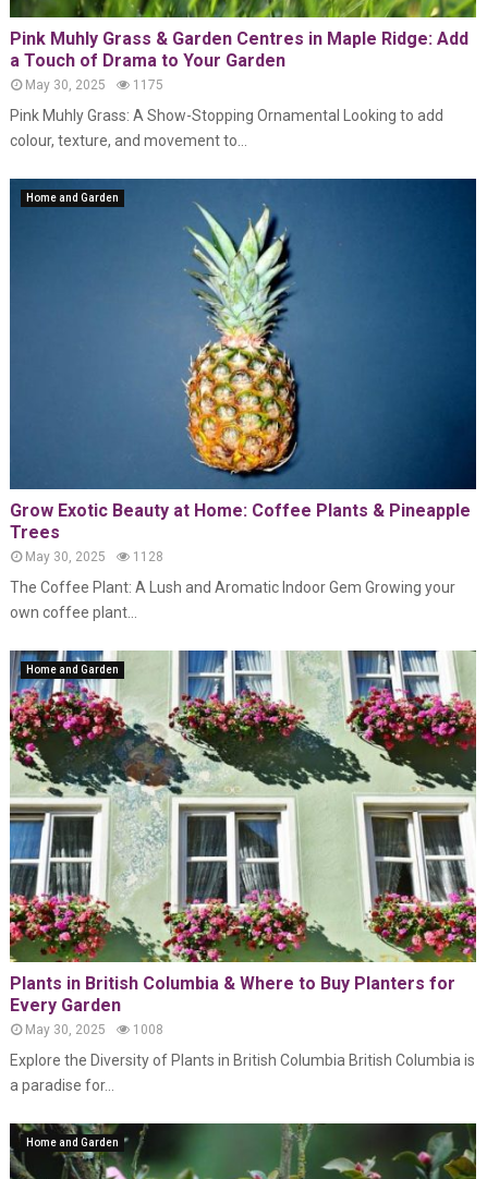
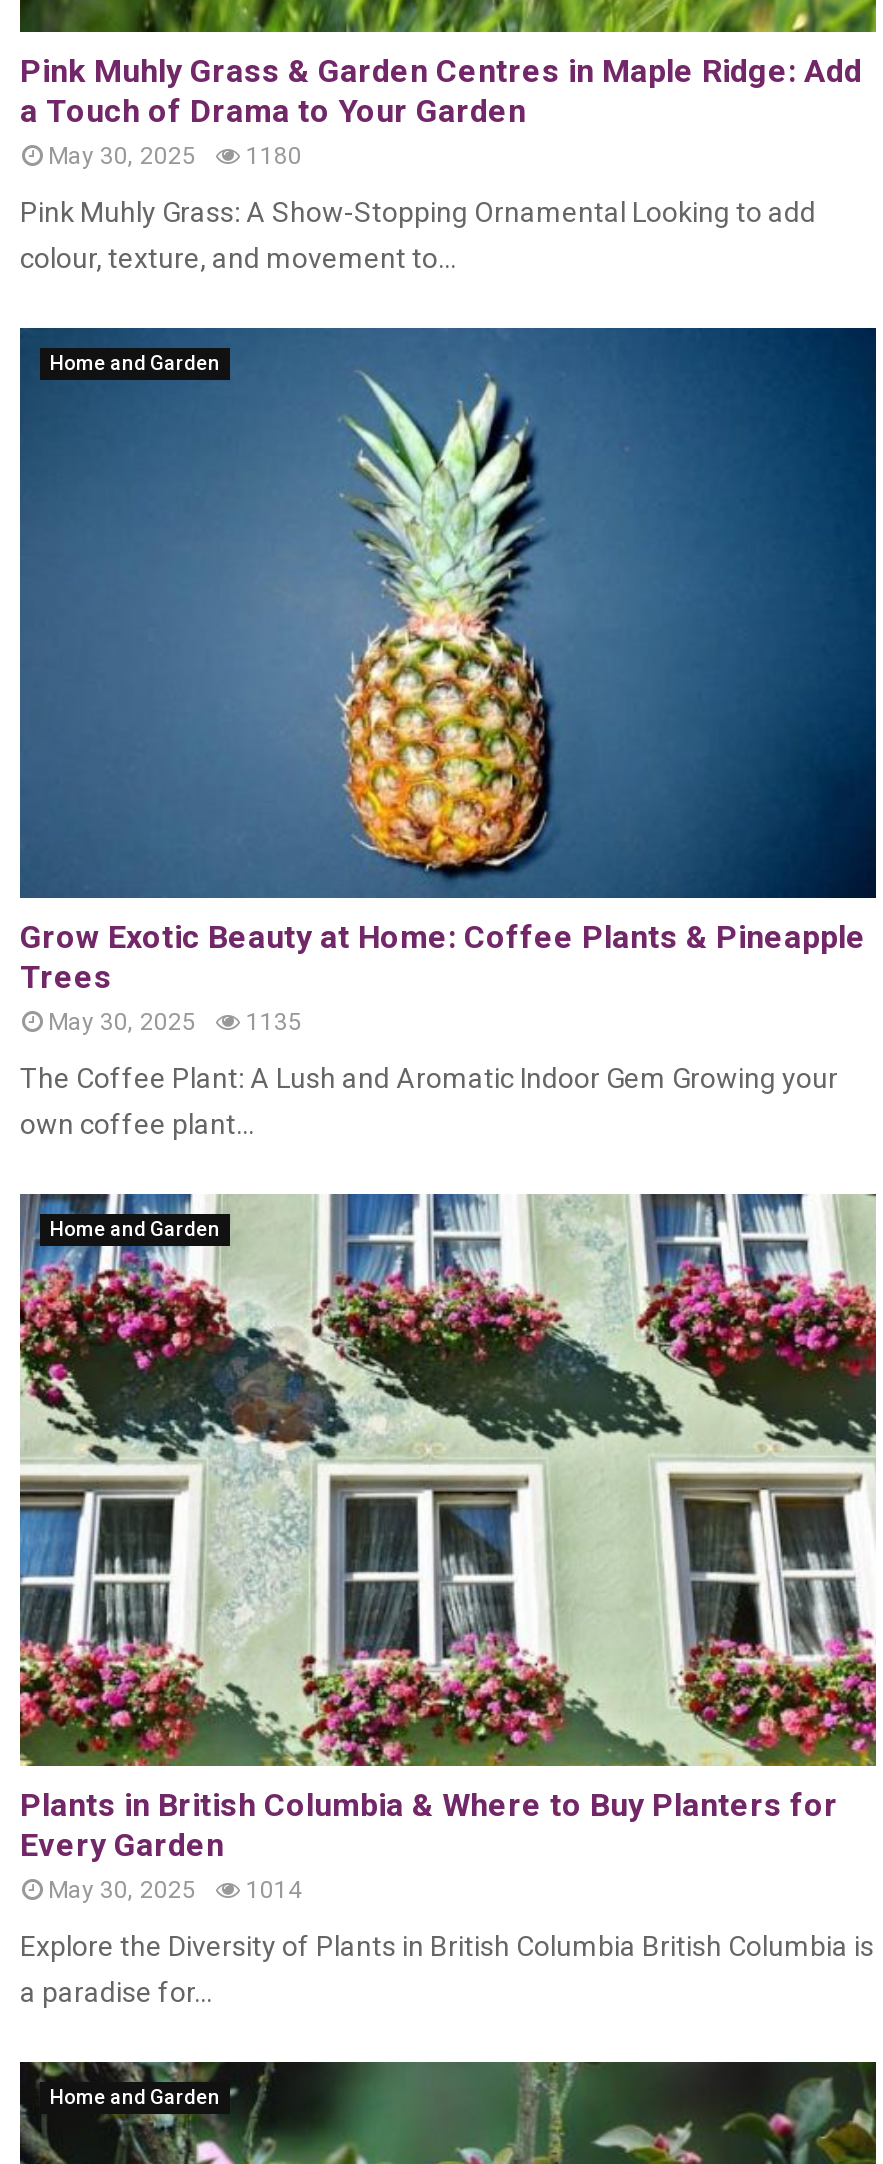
[25,77,163,93] May 30, 2025 1175 -> [48,142,302,170] May 30, 2025 1180
[25,550,163,565] May 30, 2025 1128 -> [48,1009,302,1037] May 30, 2025 1135
[25,1022,163,1037] May 30, 2025 1008 -> [48,1875,302,1903] May 30, 2025 1014

